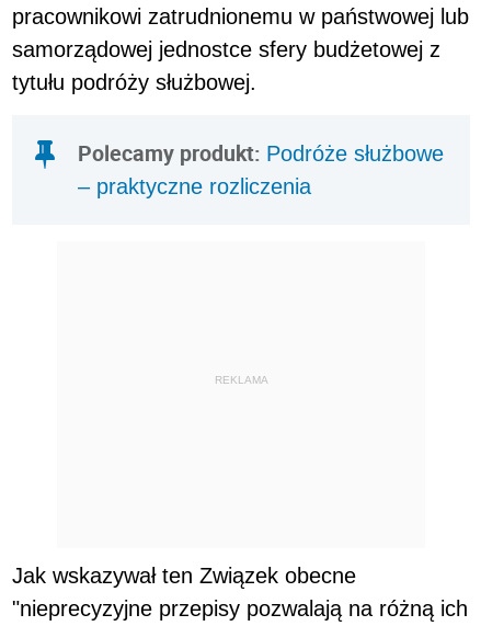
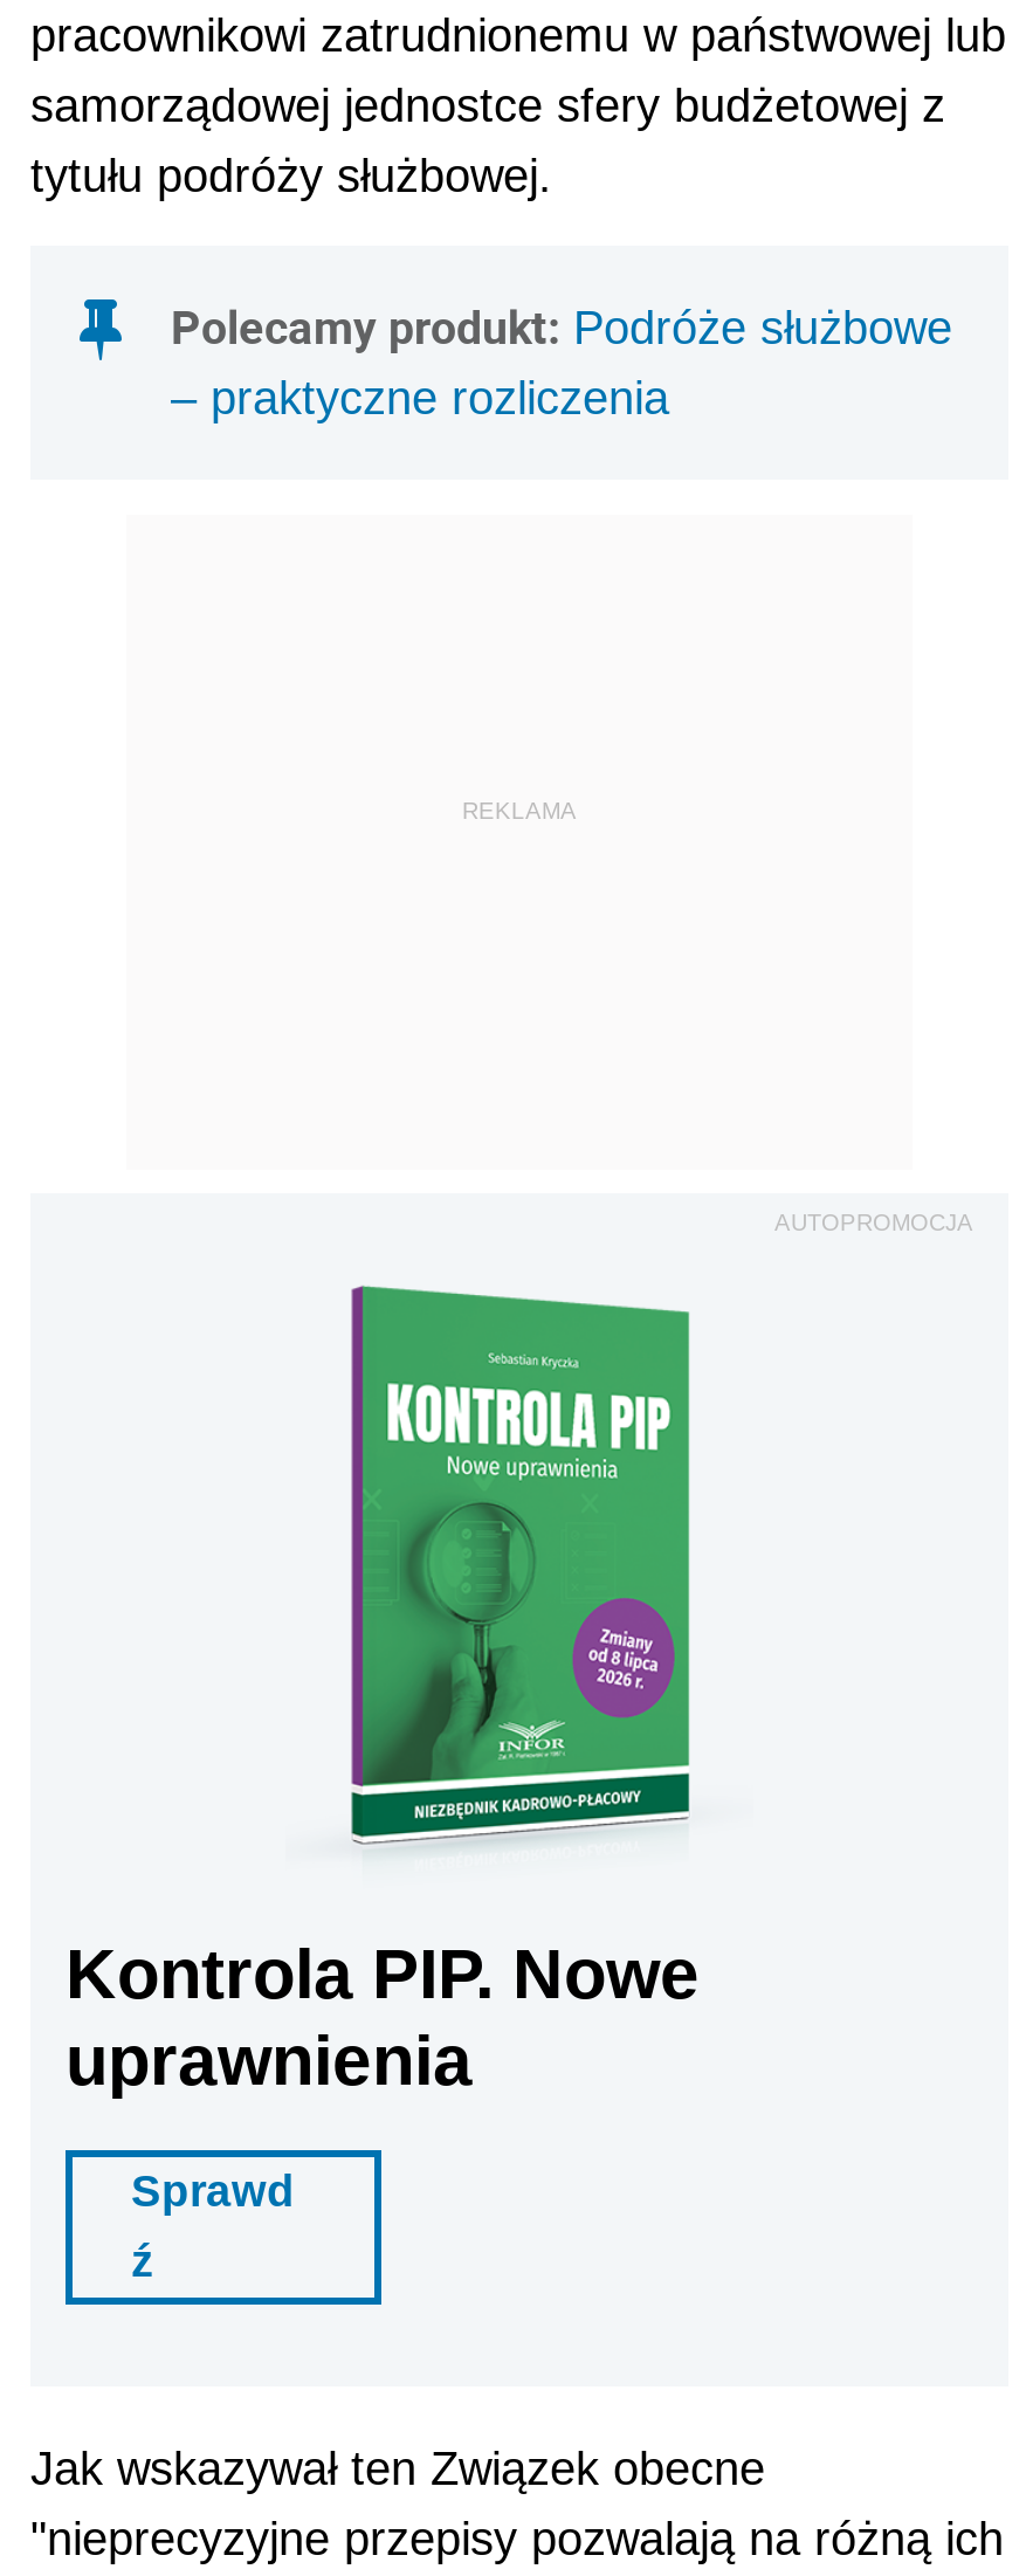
none -> [66,1284,700,2286] [image] | Kontrola PIP. Nowe | uprawnienia | Sprawd | ź
none -> [774,1210,973,1235] AUTOPROMOCJA

